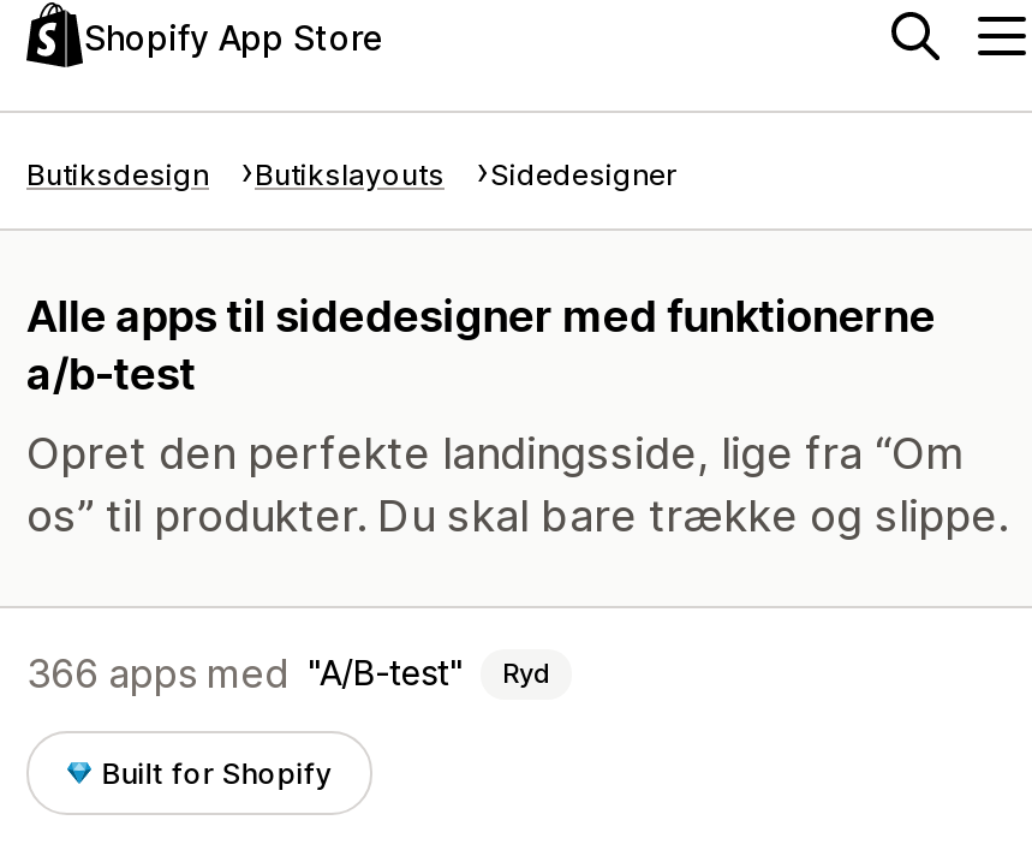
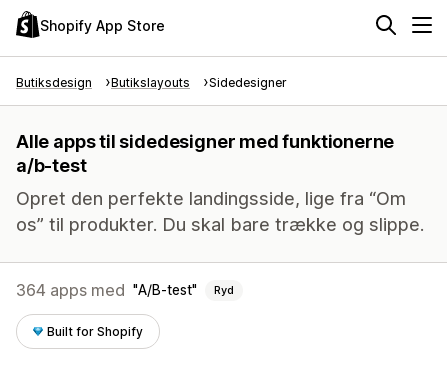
[26,649,550,697] 366 apps med A/B-test Ryd -> [16,280,234,300] 364 apps med A/B-test Ryd

